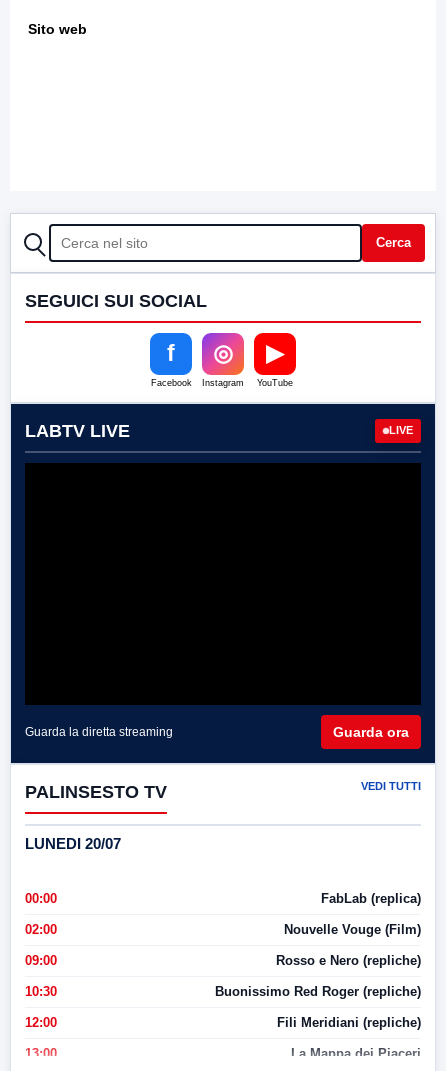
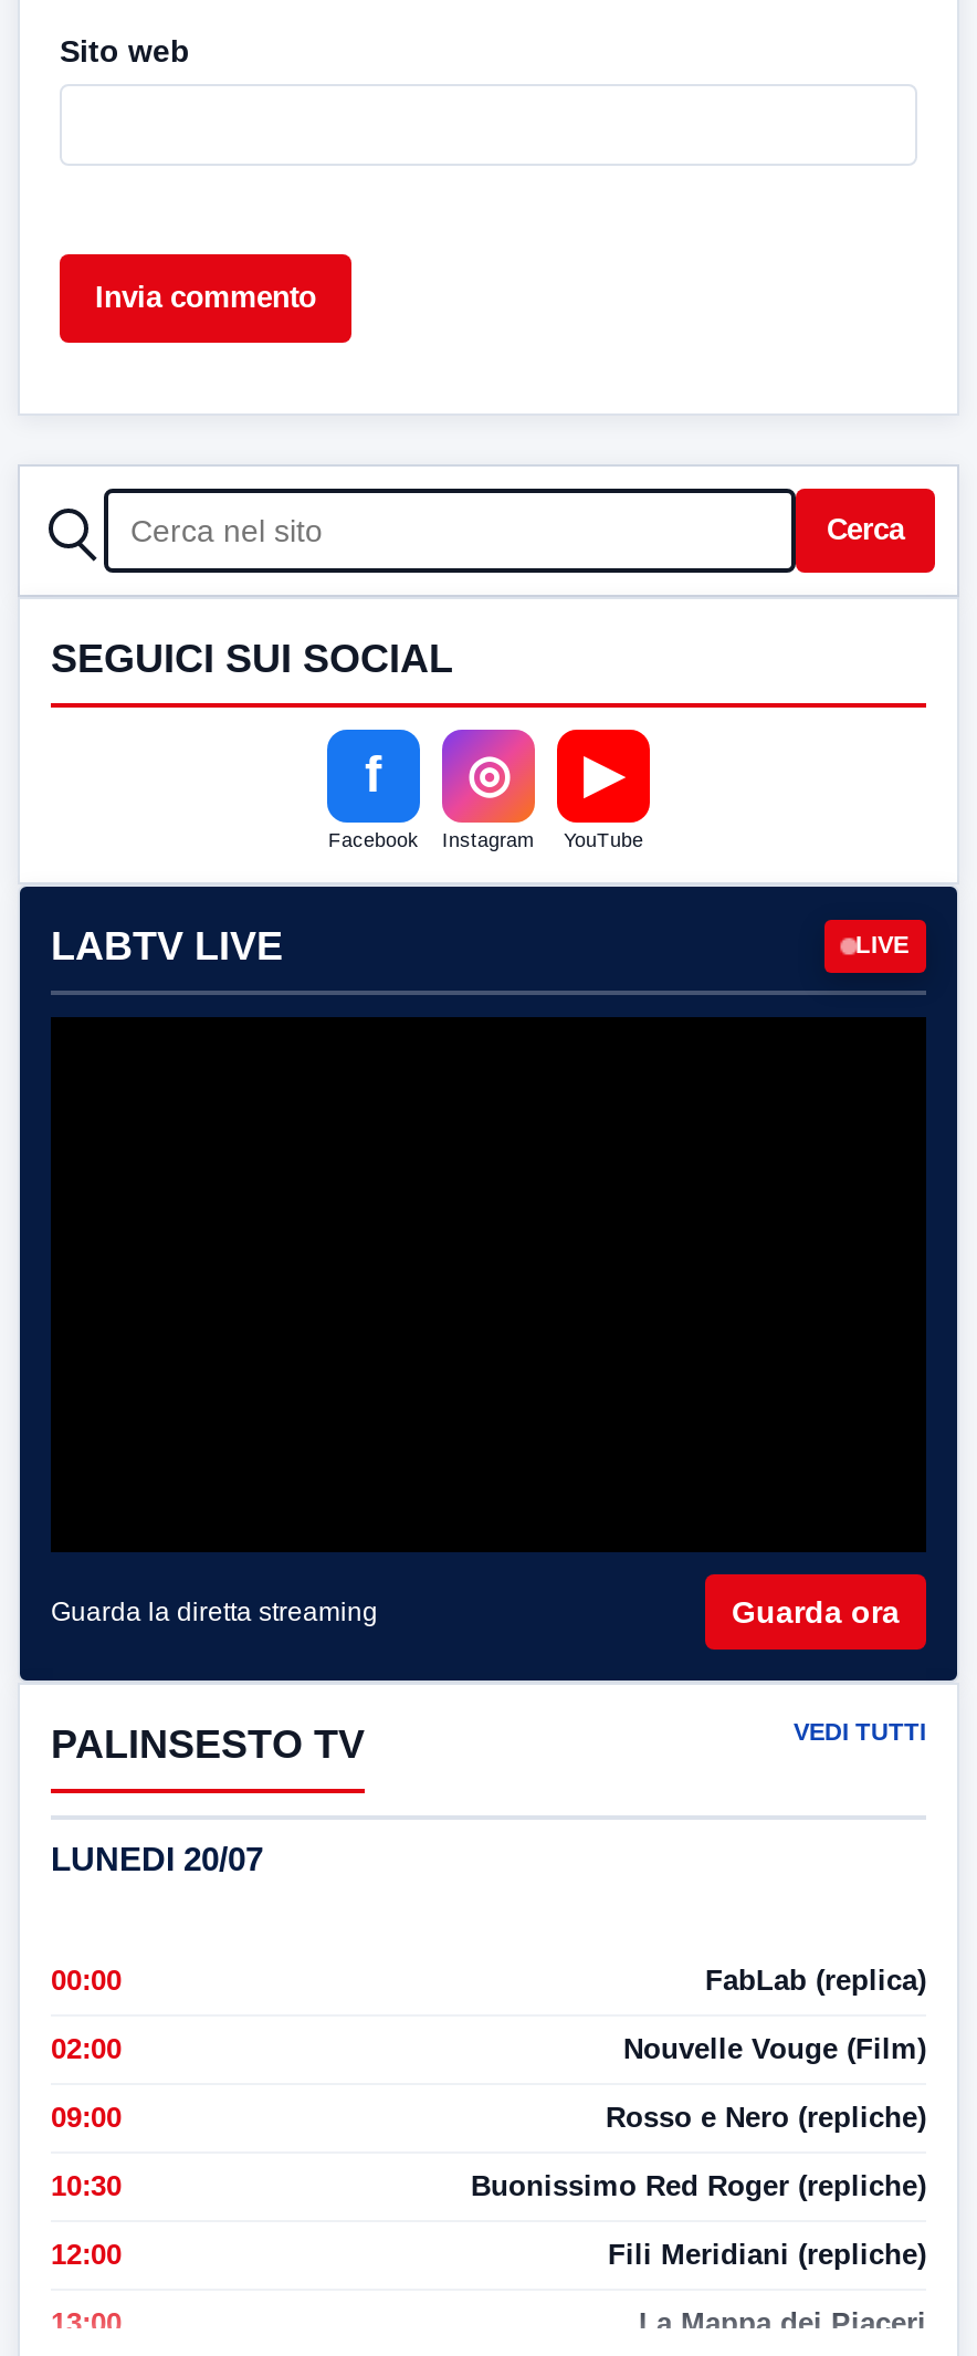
none -> [57,252,354,345] [image]

